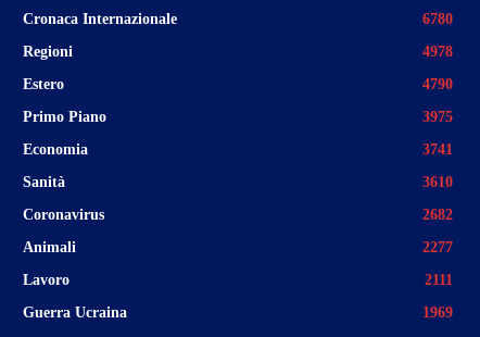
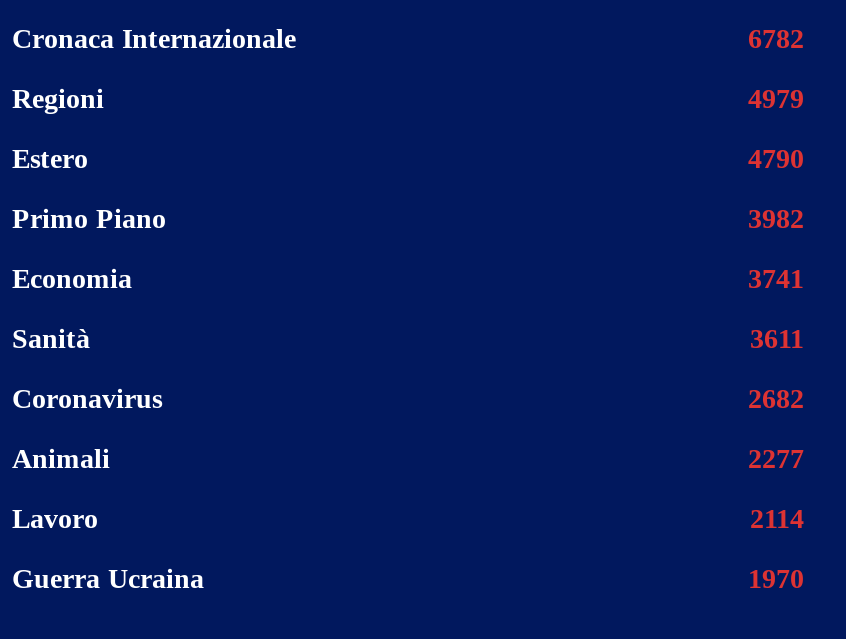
[422,11,453,27] 6780 -> [748,24,804,54] 6782
[422,43,453,60] 4978 -> [748,84,804,114] 4979
[422,109,453,125] 3975 -> [748,204,804,234] 3982
[422,174,453,190] 3610 -> [750,324,804,354] 3611
[425,272,453,288] 2111 -> [750,504,804,534] 2114
[422,304,453,321] 1969 -> [748,564,804,594] 1970

